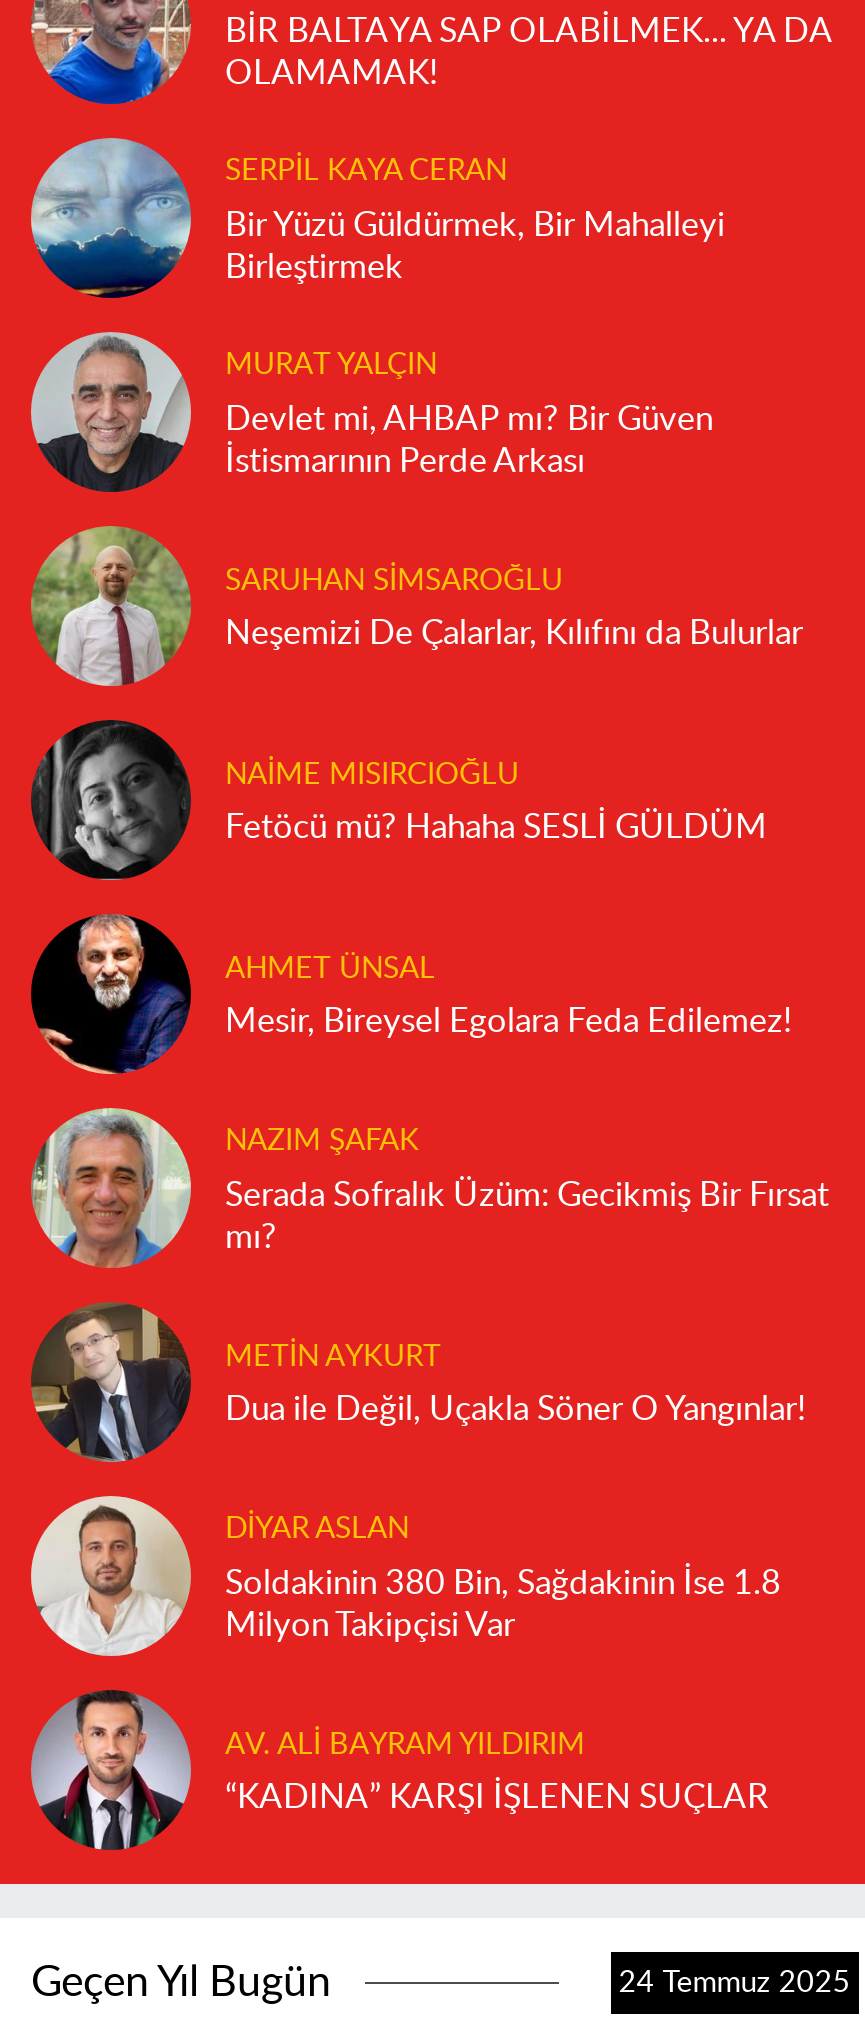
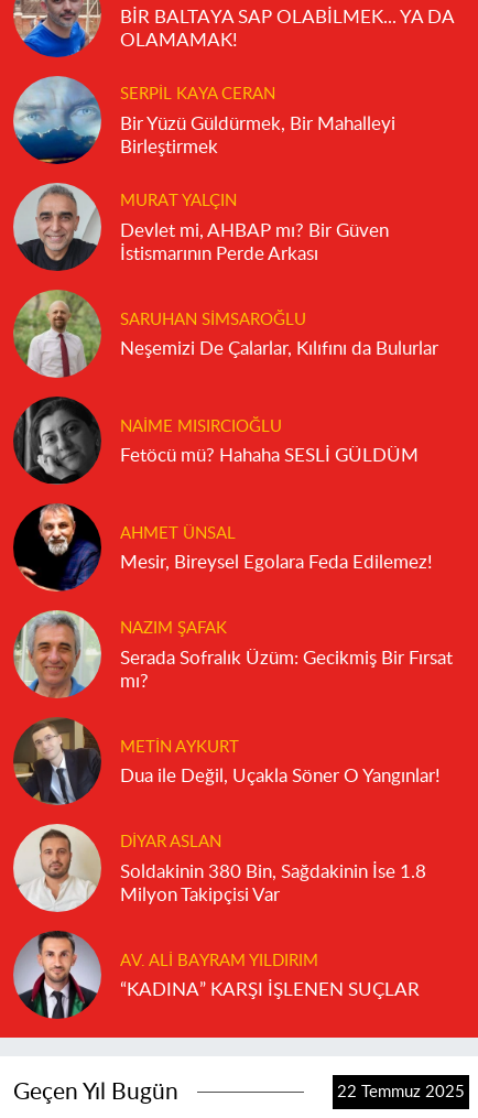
[619,1967,851,1997] 24 Temmuz 2025 -> [337,1084,465,1100] 22 Temmuz 2025

